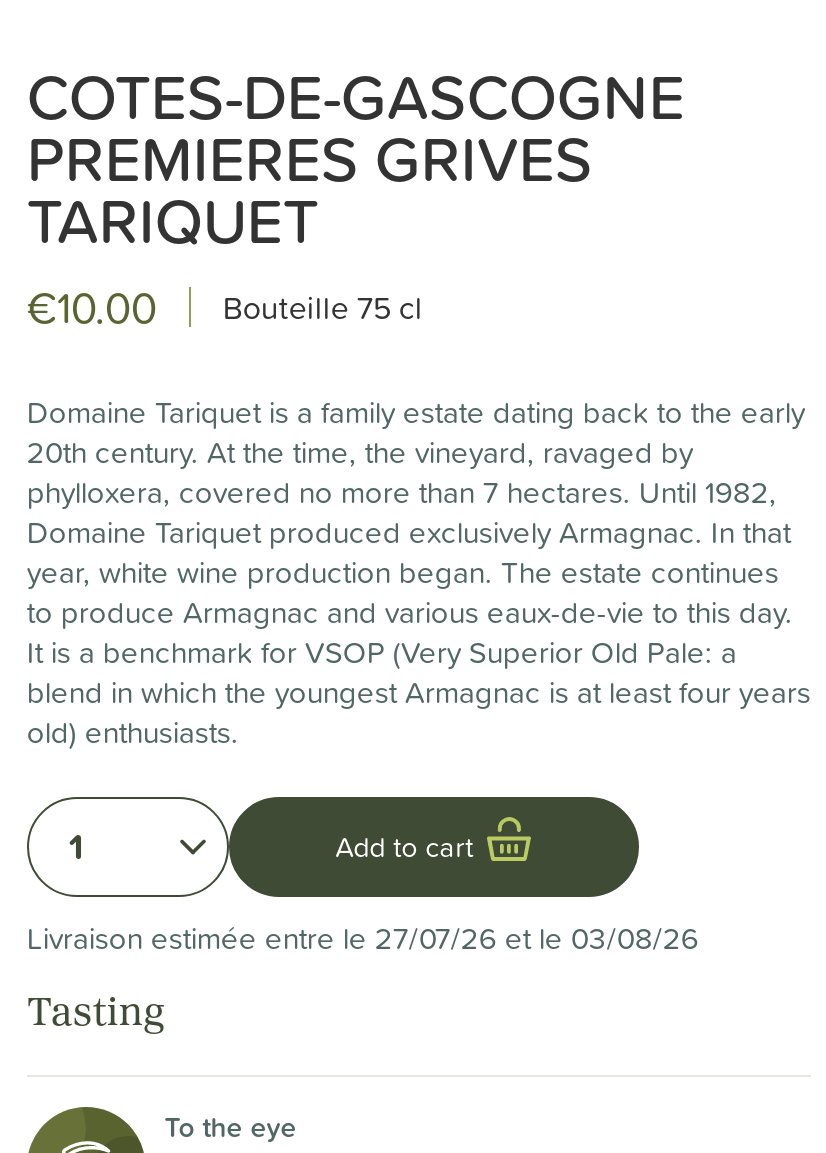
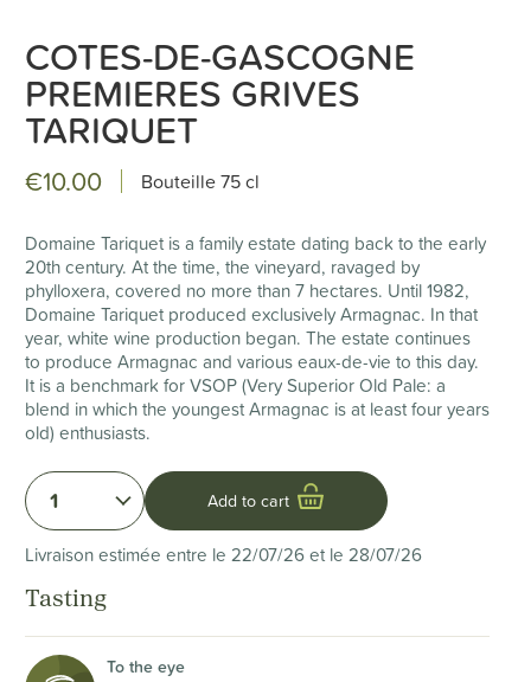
[27,916,699,960] Livraison estimée entre le 27/07/26 et le 03/08/26 -> [25,541,422,568] Livraison estimée entre le 22/07/26 et le 28/07/26

